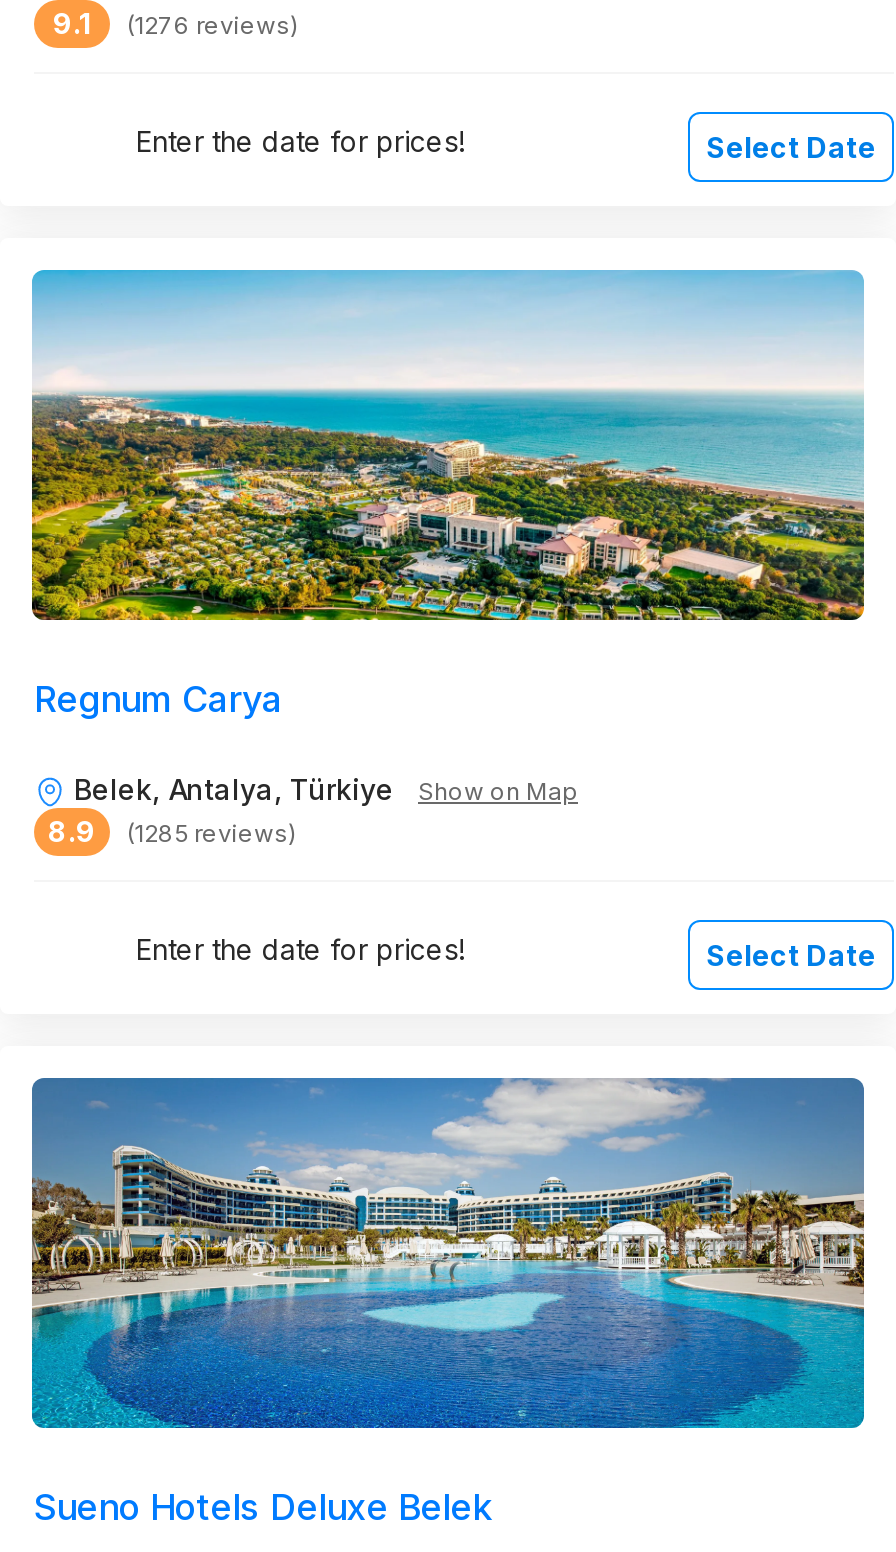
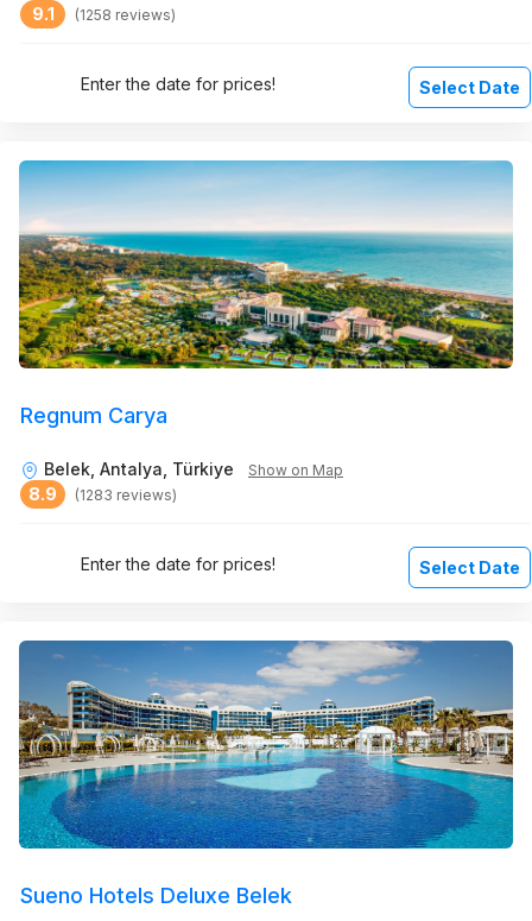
[53,7,298,41] 9.1 (1276 reviews) -> [31,4,176,24] 9.1 (1258 reviews)
[48,815,296,849] 8.9 (1285 reviews) -> [28,484,177,504] 8.9 (1283 reviews)

